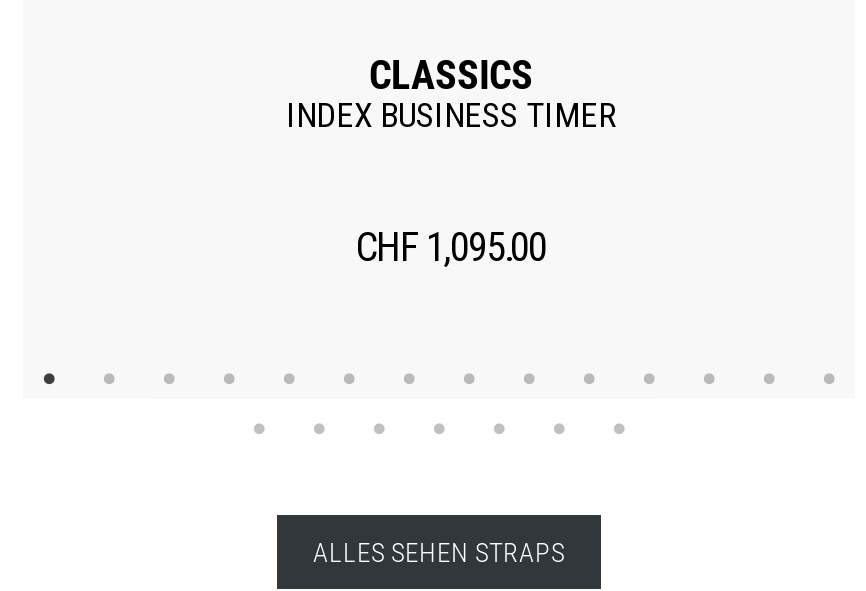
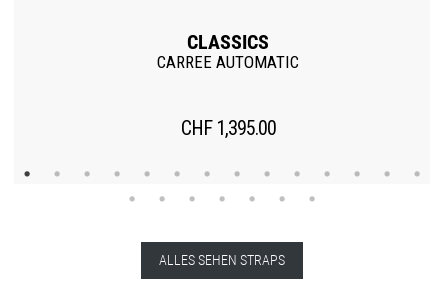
[286,95,616,135] INDEX BUSINESS TIMER -> [157,52,299,72] CARREE AUTOMATIC
[356,223,546,271] CHF 1,095.00 -> [180,116,275,140] CHF 1,395.00

